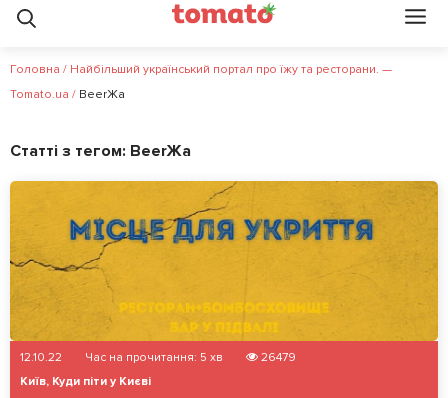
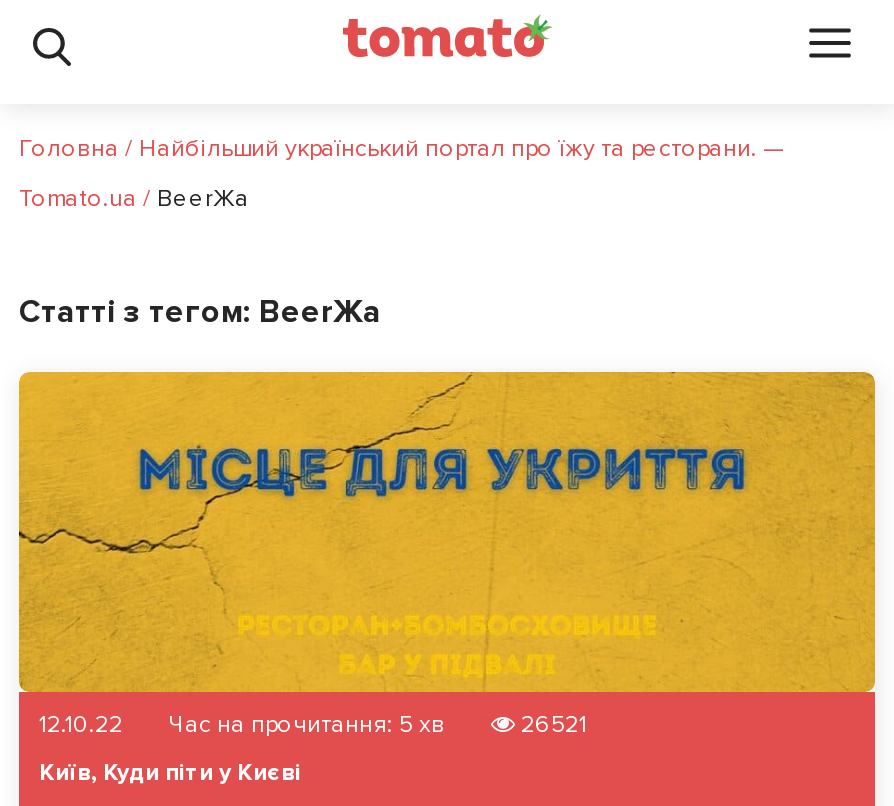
[258,350,296,365] 26479 -> [515,710,587,740] 26521

